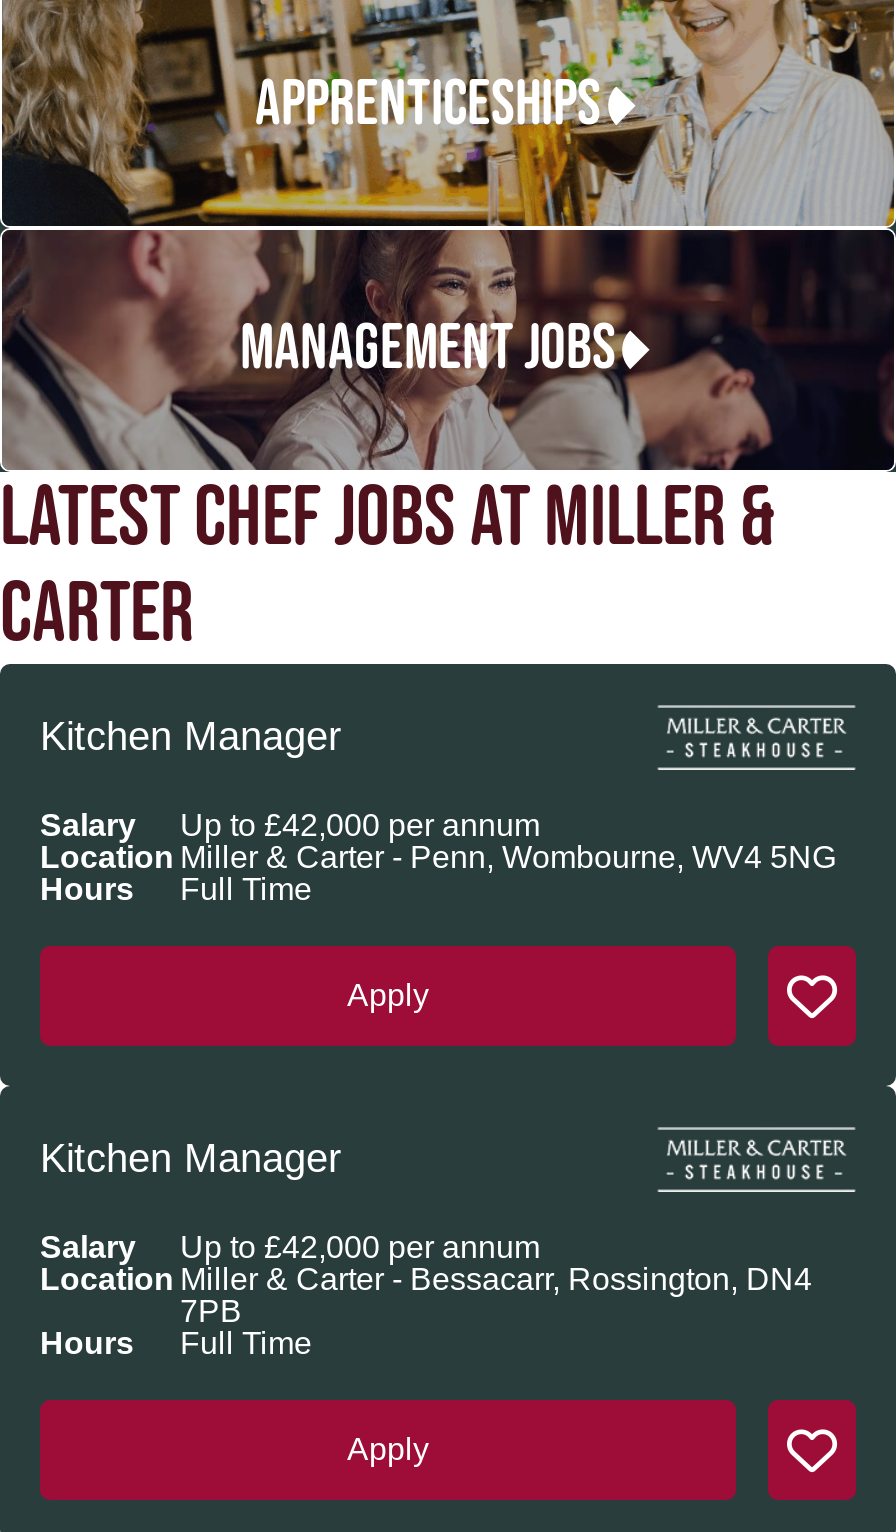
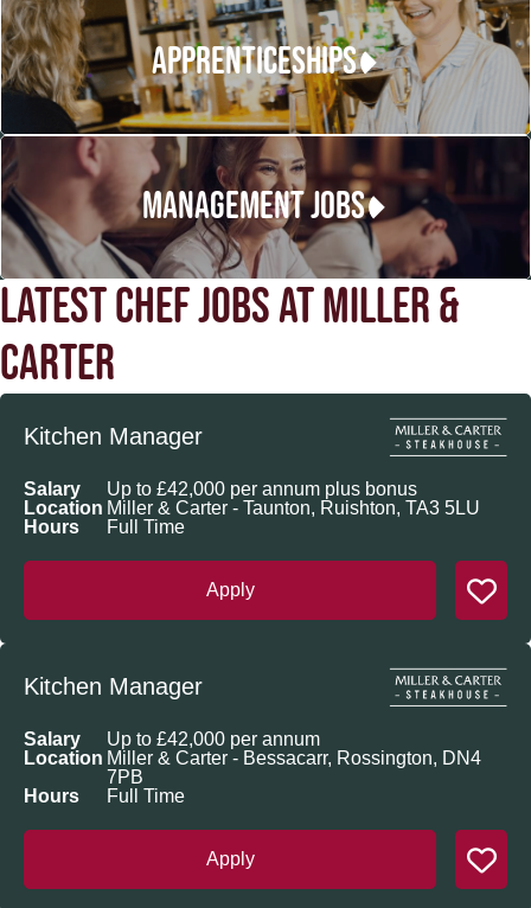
[40,808,836,874] Up to £42,000 per annum | Location Miller & Carter - Penn, Wombourne, WV4 5NG -> [24,479,480,518] Up to £42,000 per annum plus bonus | Location Miller & Carter - Taunton, Ruishton, TA3 5LU

